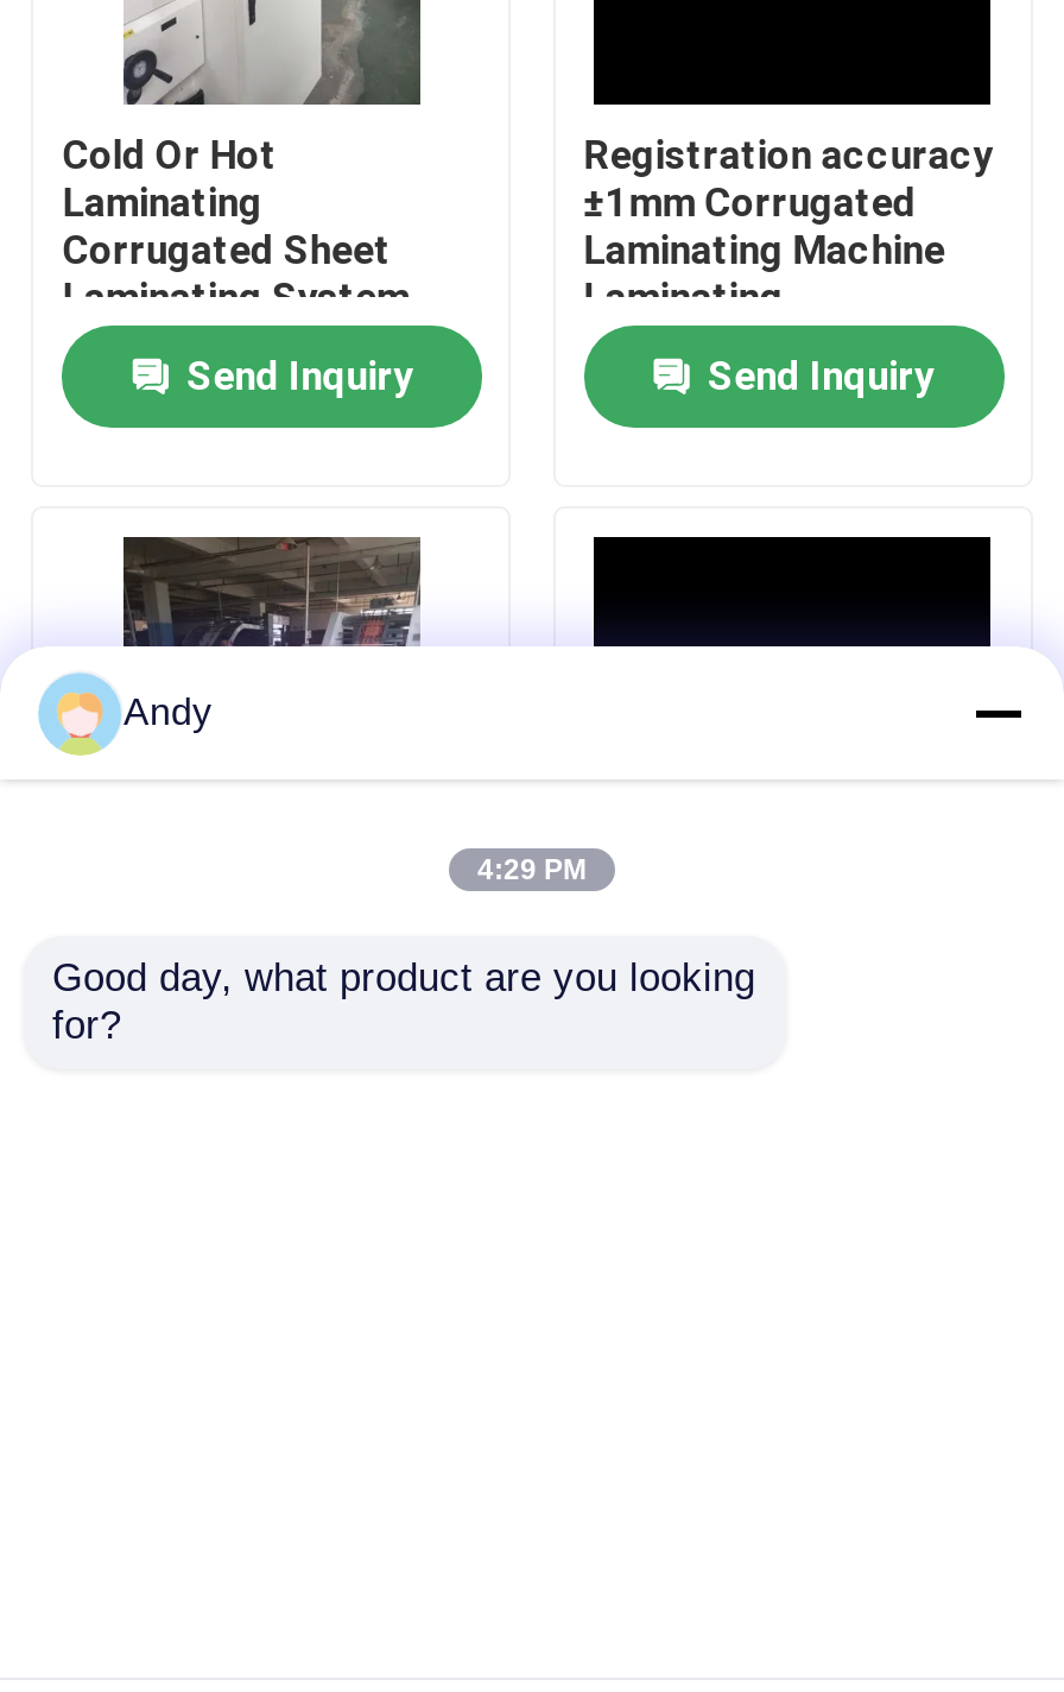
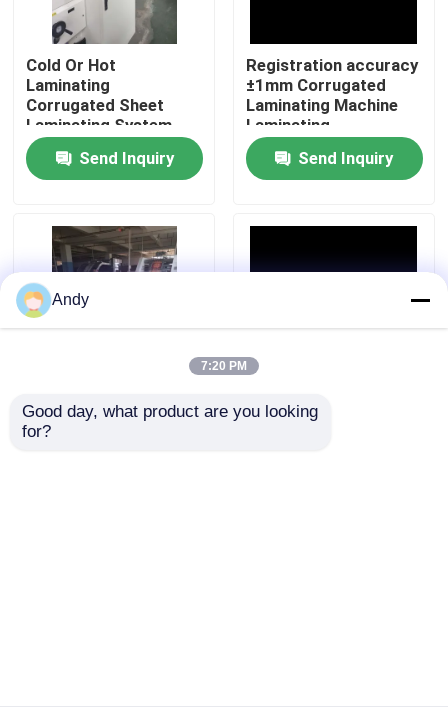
[477,853,587,886] 4:29 PM -> [201,359,247,373] 7:20 PM

